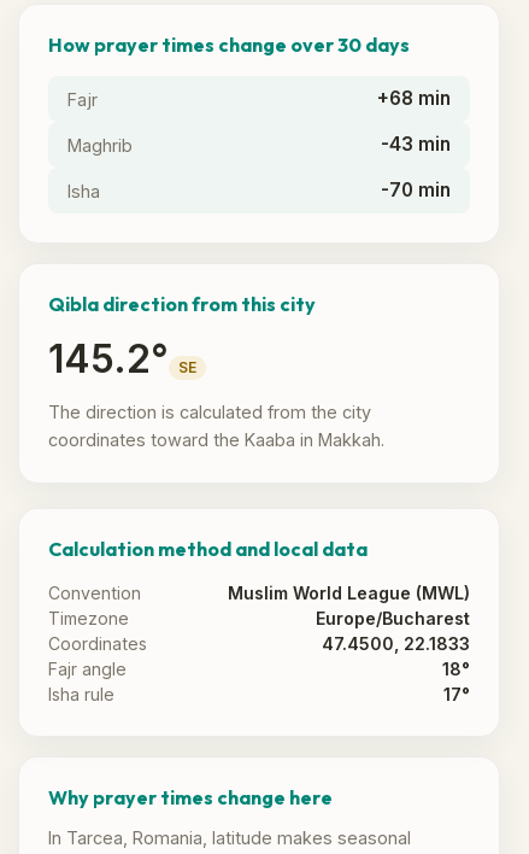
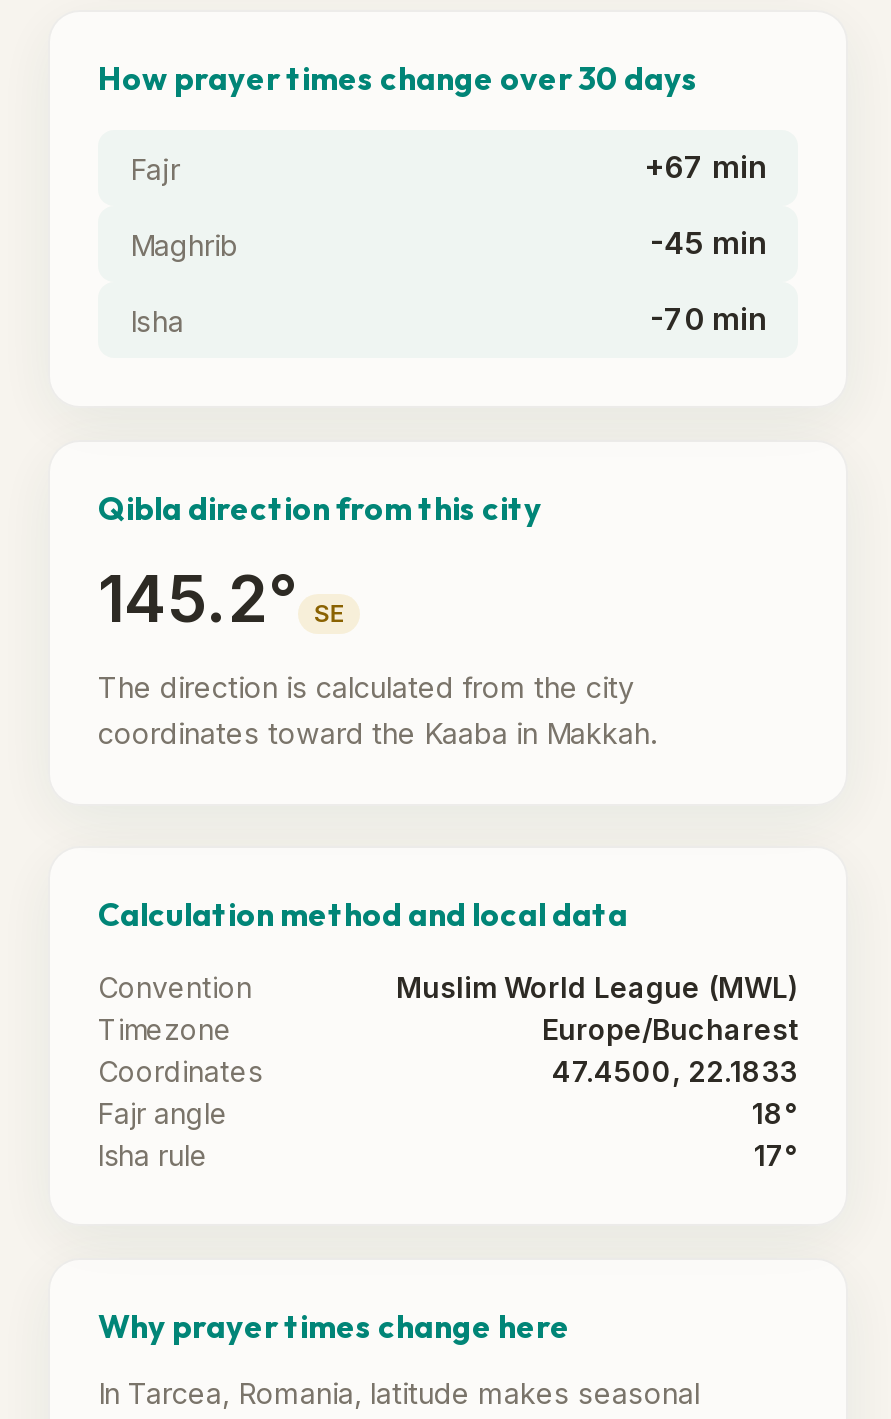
[377,87,451,110] +68 min -> [644,148,766,186] +67 min
[381,133,451,156] -43 min -> [650,224,766,262] -45 min

